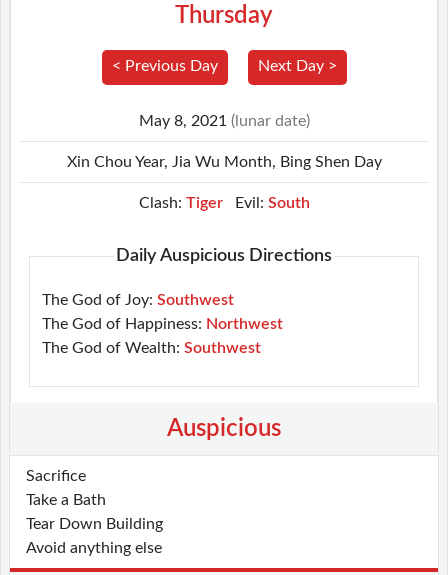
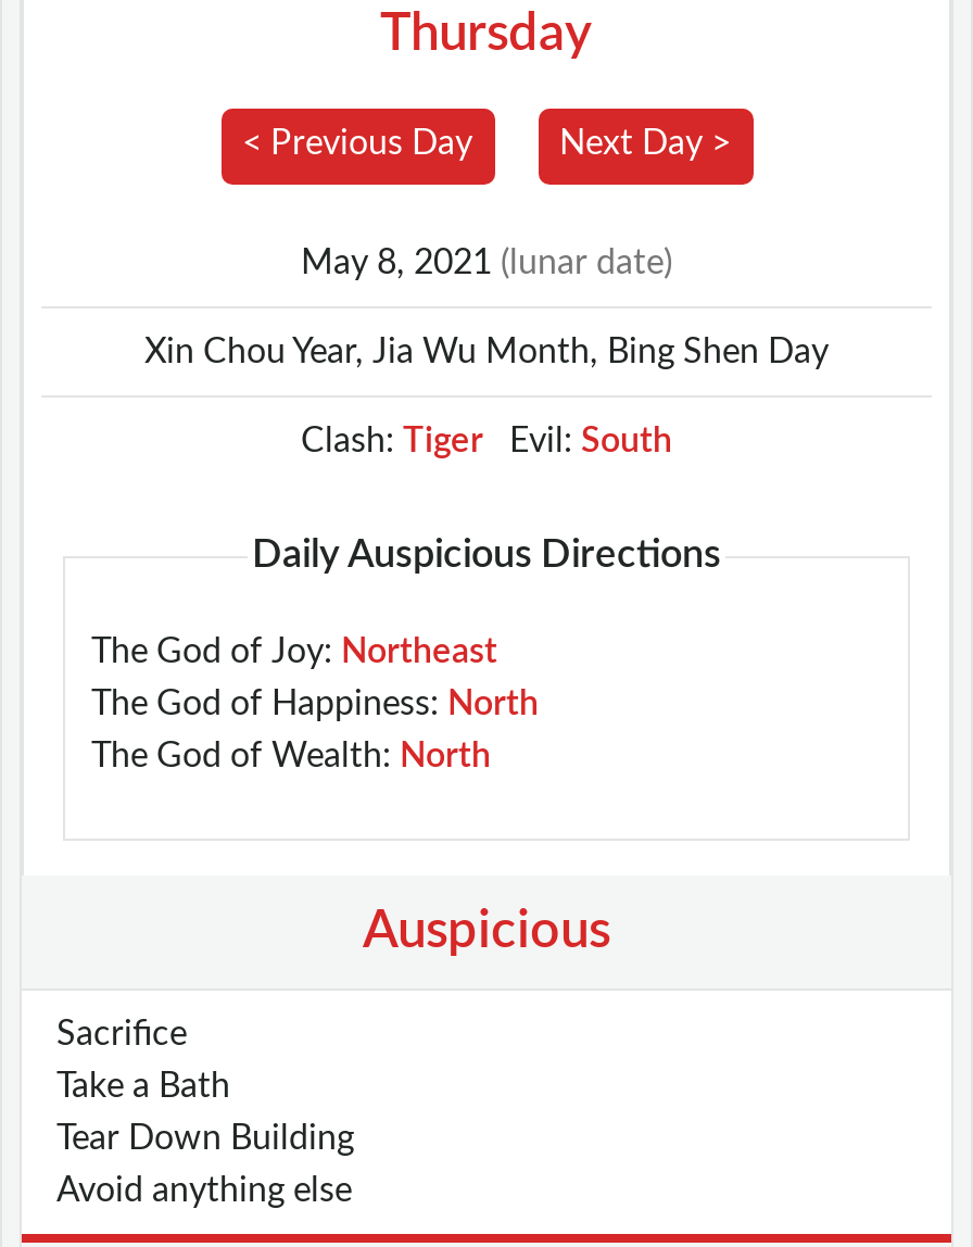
[42,292,234,308] The God of Joy: Southwest -> [91,633,497,668] The God of Joy: Northeast
[42,316,283,332] The God of Happiness: Northwest -> [91,686,539,720] The God of Happiness: North
[42,340,261,356] The God of Wealth: Southwest -> [91,738,491,773] The God of Wealth: North

